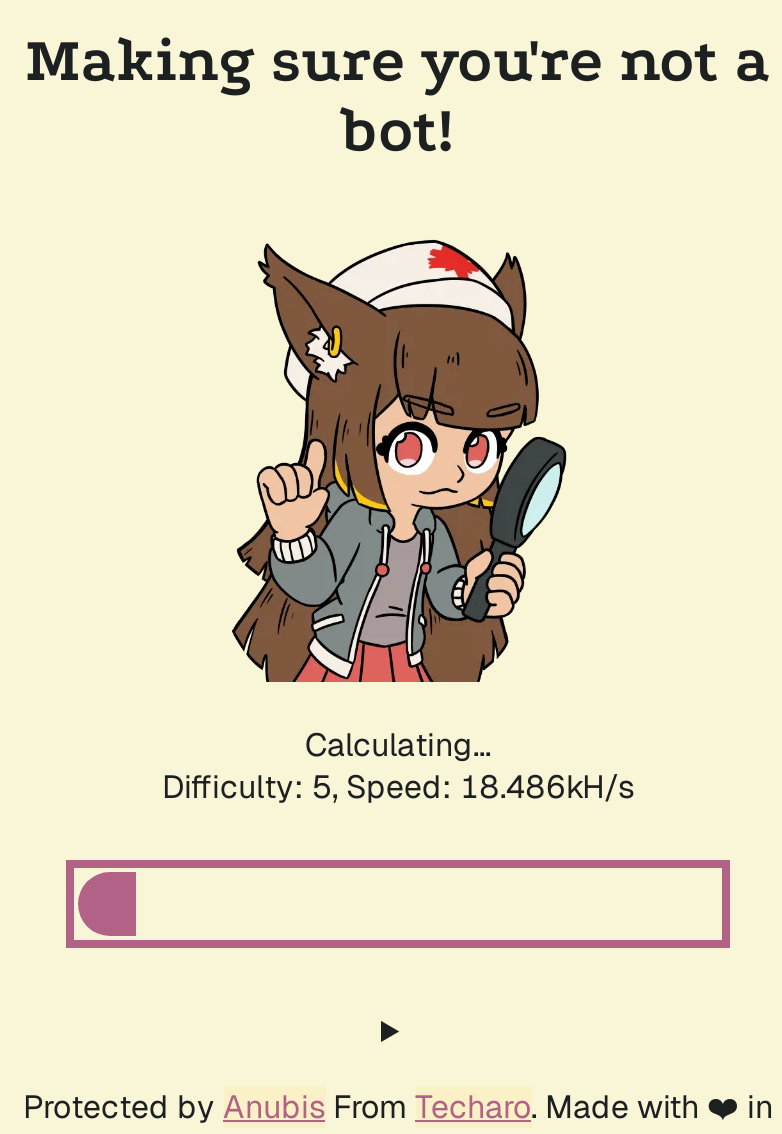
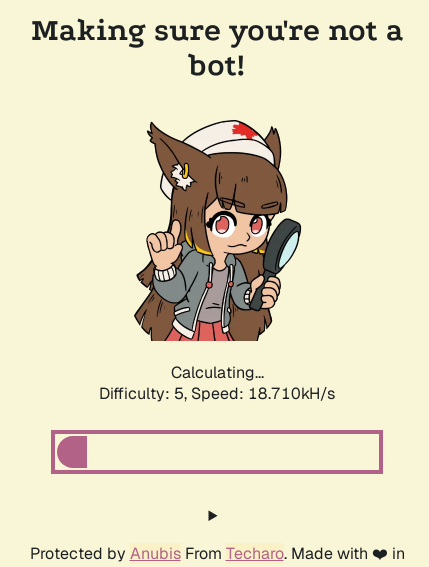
[162,766,634,808] Difficulty: 5, Speed: 18.486kH/s -> [99,383,335,404] Difficulty: 5, Speed: 18.710kH/s

